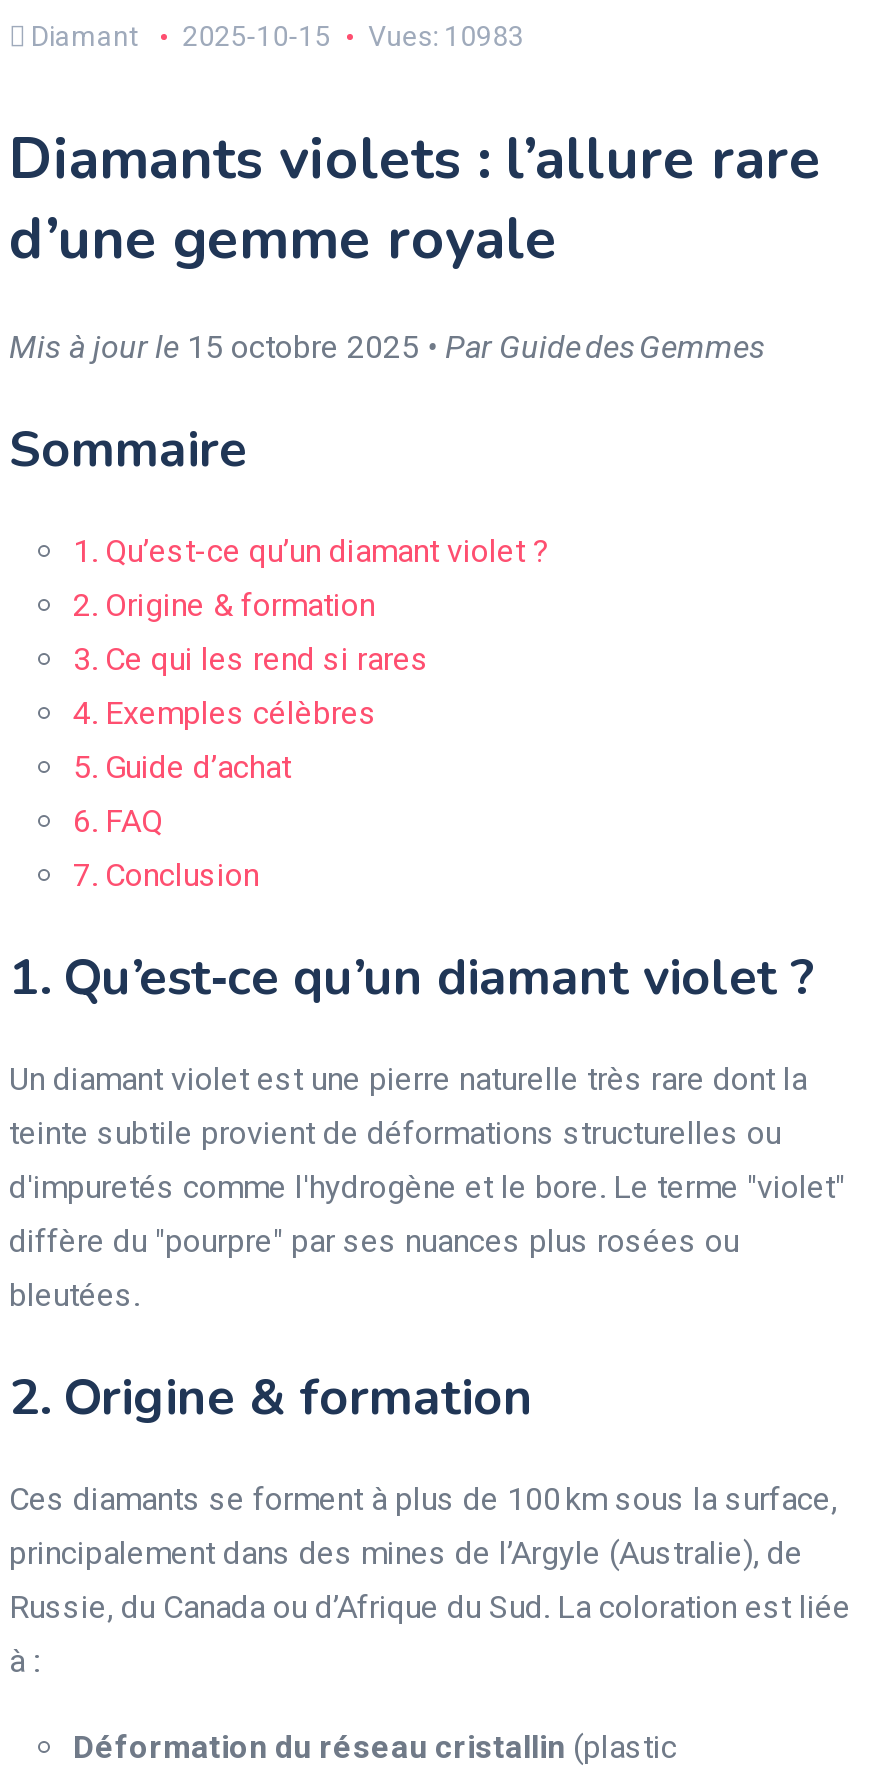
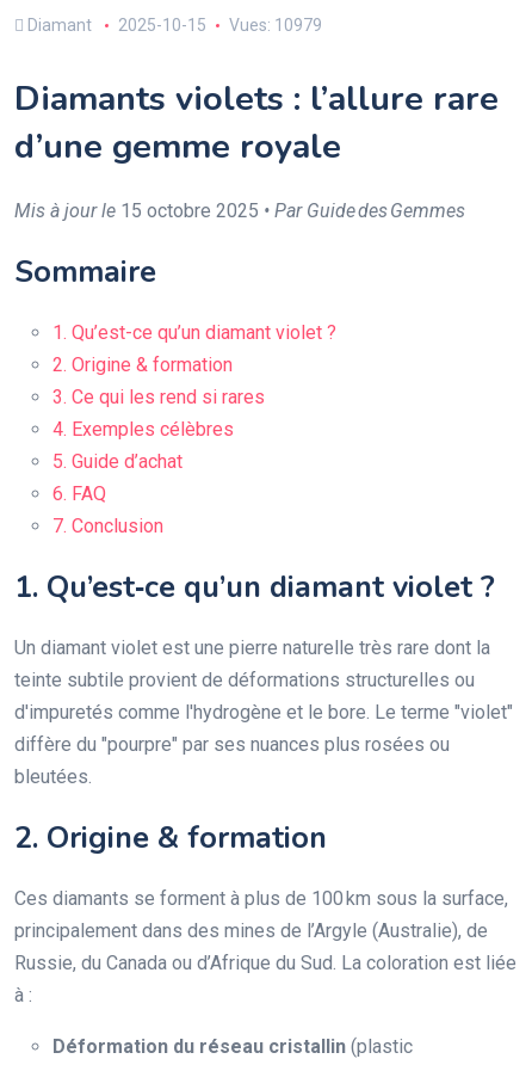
[31,20,524,52] Diamant 2025-10-15 Vues: 10983 -> [27,15,322,34] Diamant 2025-10-15 Vues: 10979

